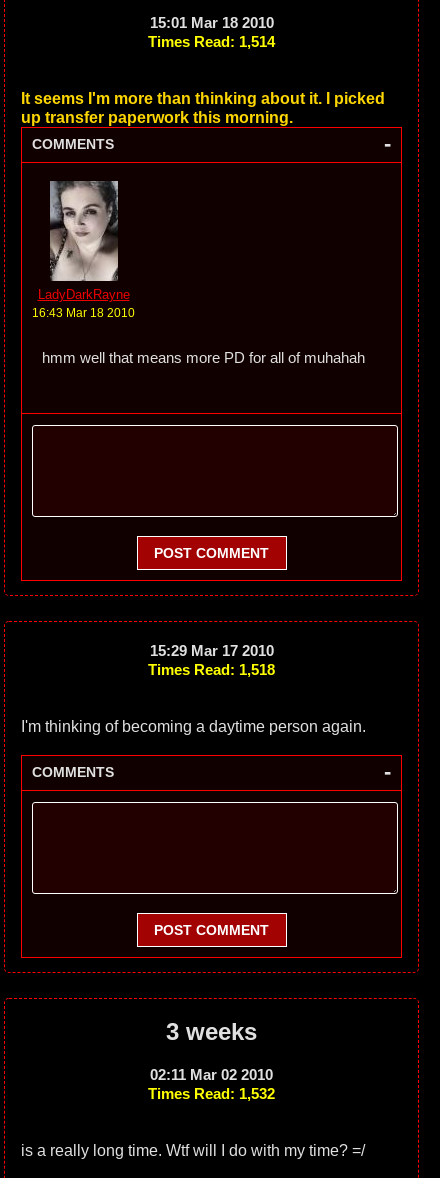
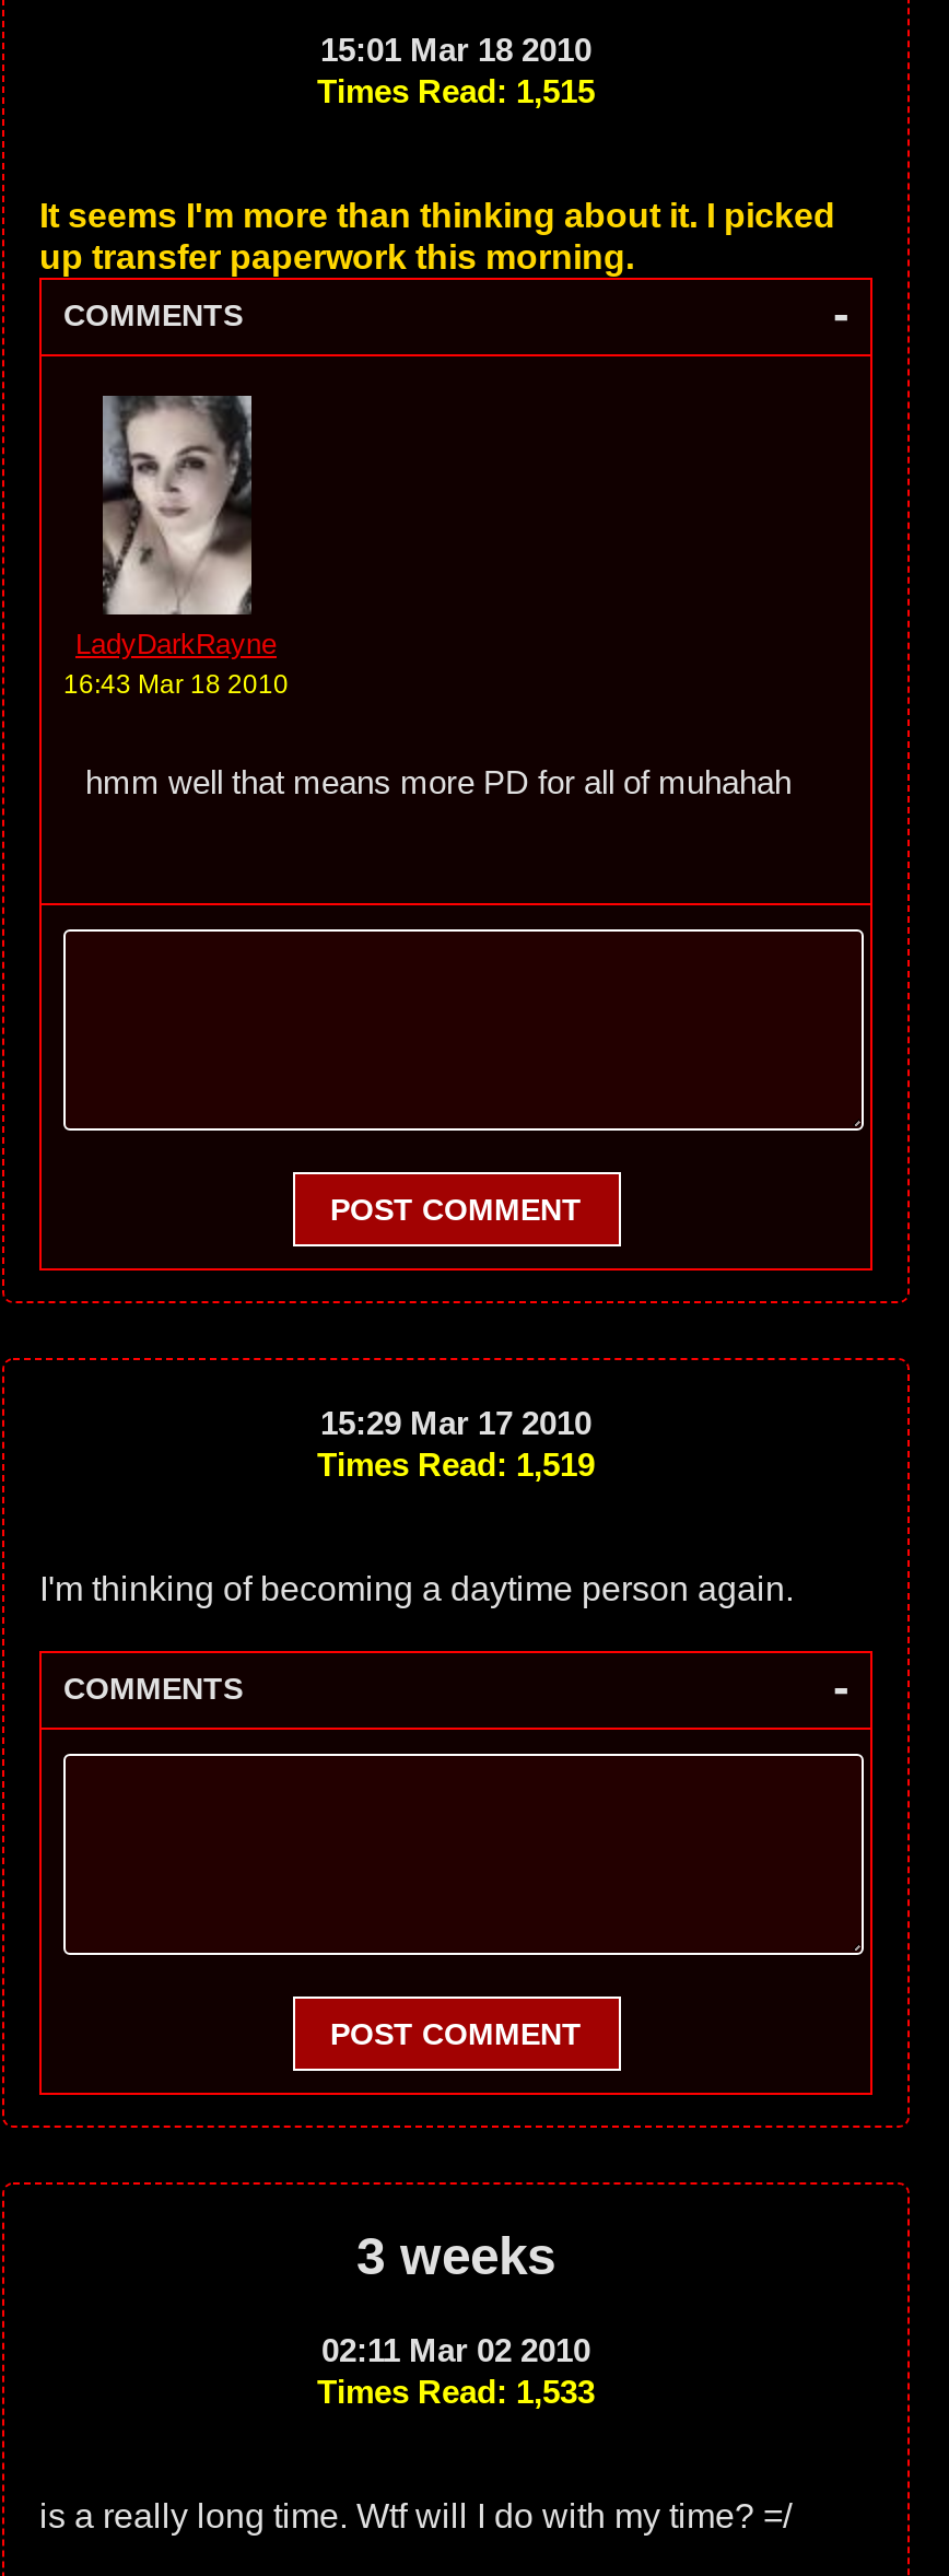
[148,33,275,50] Times Read: 1,514 -> [317,72,595,109] Times Read: 1,515
[148,661,275,678] Times Read: 1,518 -> [317,1445,595,1483] Times Read: 1,519
[148,1085,275,1102] Times Read: 1,532 -> [317,2373,595,2410] Times Read: 1,533

